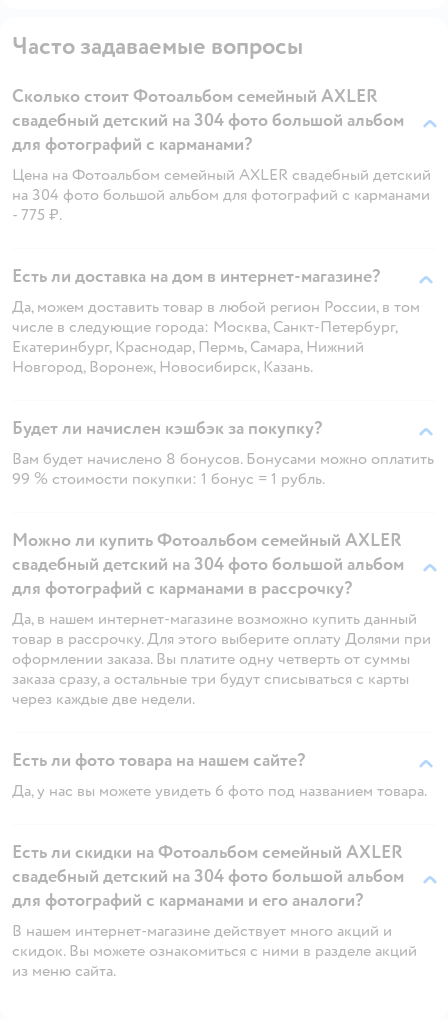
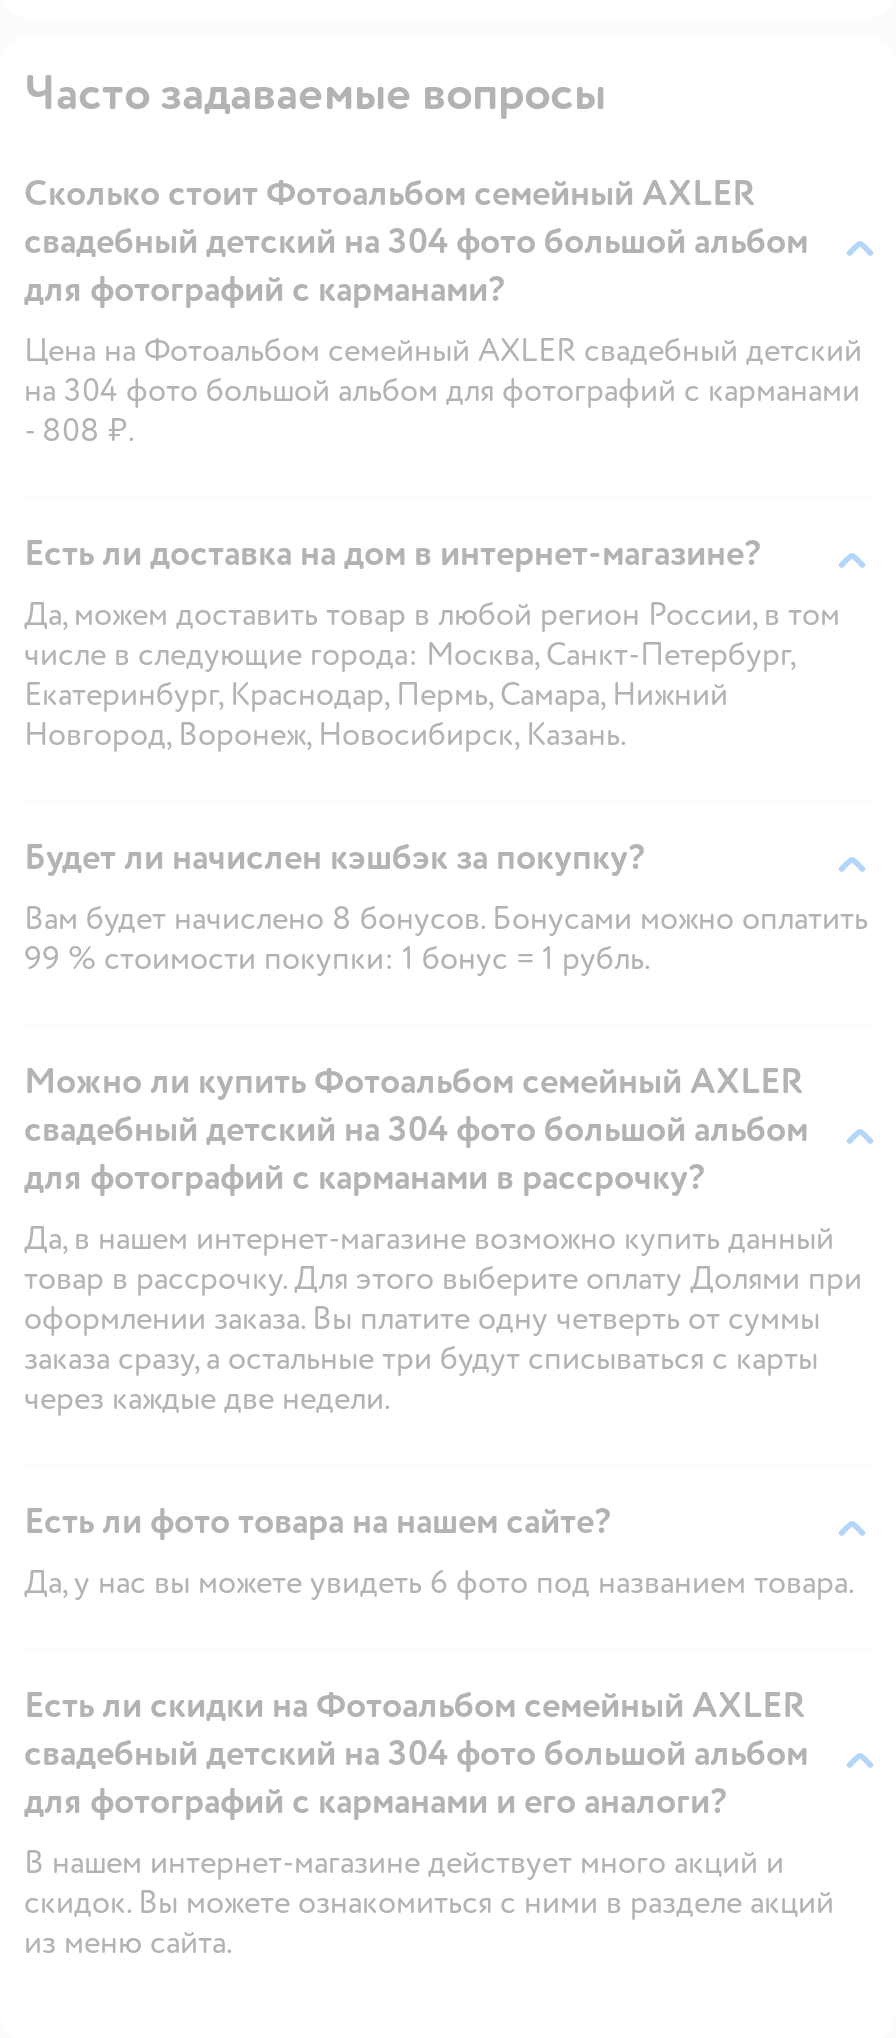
[12,205,62,225] - 775 ₽. -> [24,411,134,451] - 808 ₽.

